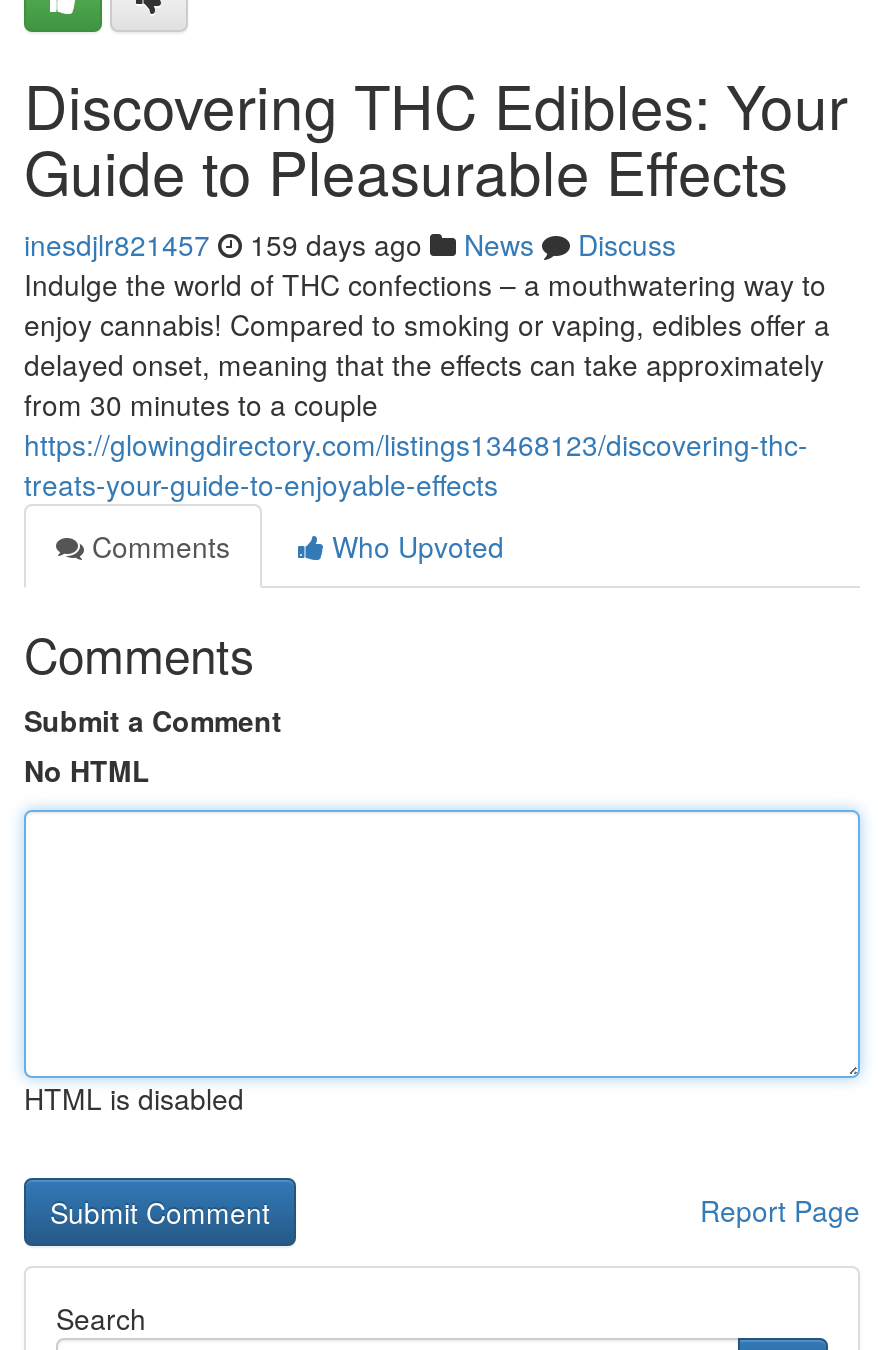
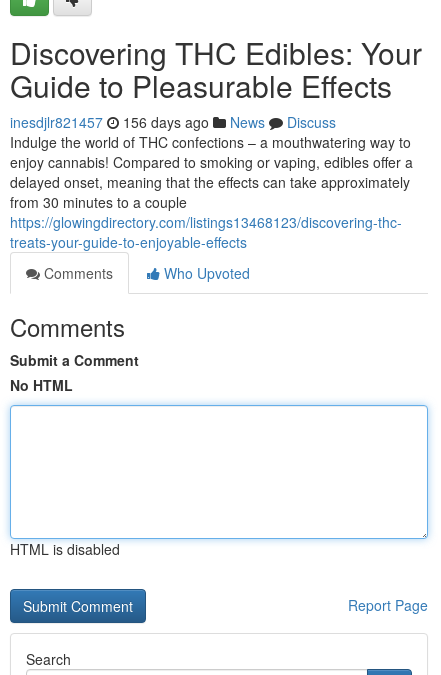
[24,224,676,264] inesdjlr821457 159 days ago News Discuss -> [10,112,336,132] inesdjlr821457 156 days ago News Discuss

